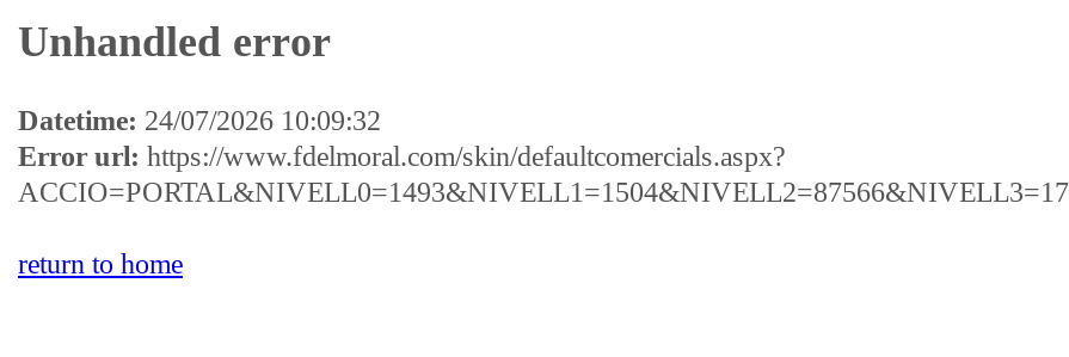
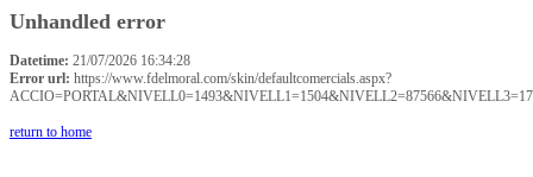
[18,104,381,137] Datetime: 24/07/2026 10:09:32 -> [10,52,190,69] Datetime: 21/07/2026 16:34:28

